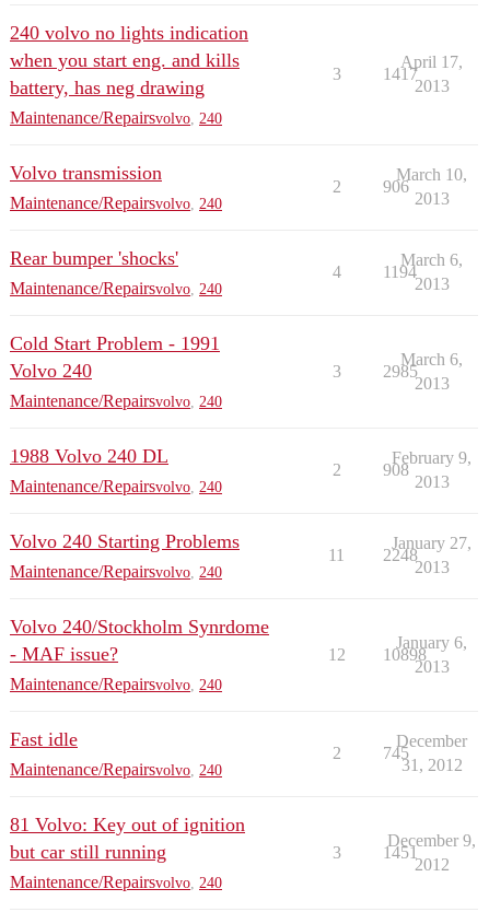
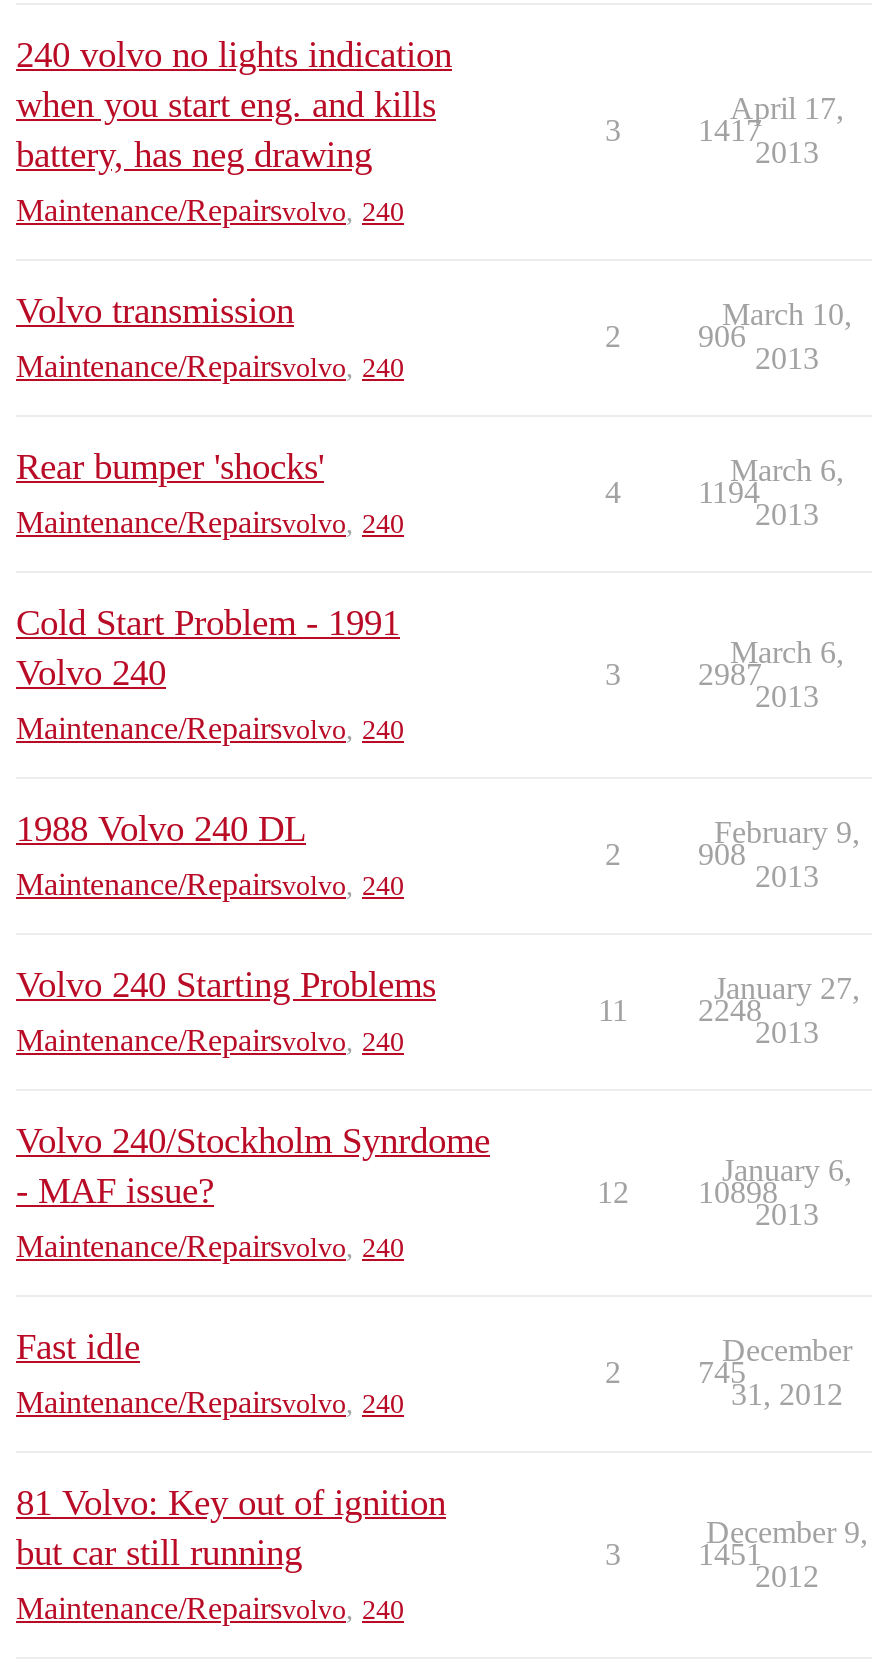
[383,362,418,381] 2985 -> [698,657,762,691] 2987

